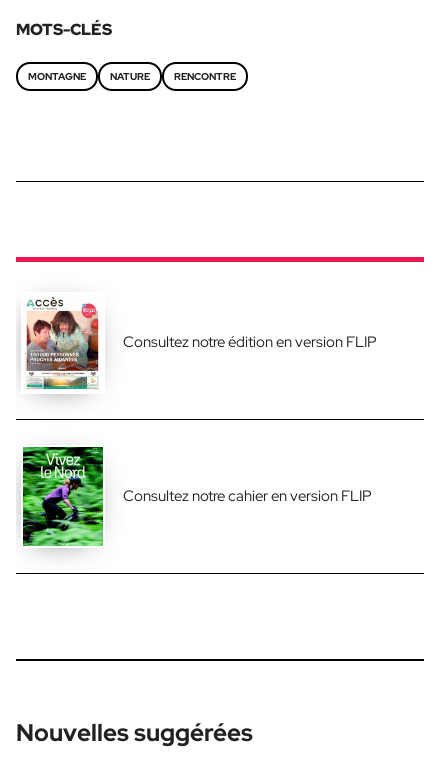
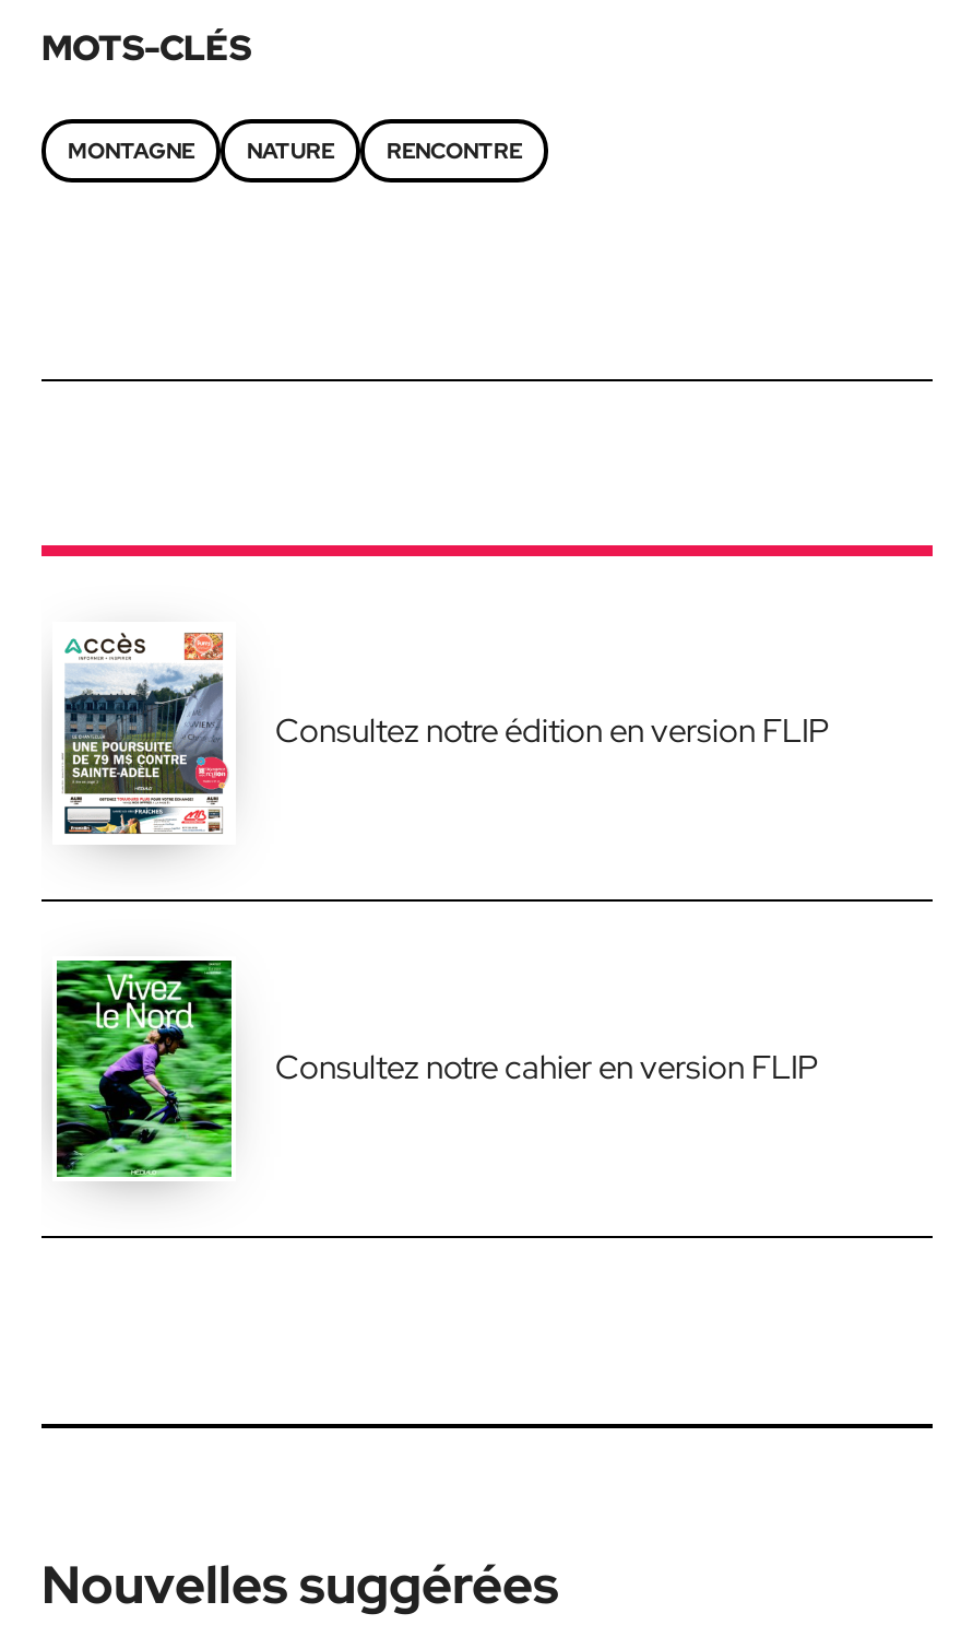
[26,297,101,390] [image] -> [63,631,229,836] [image]

